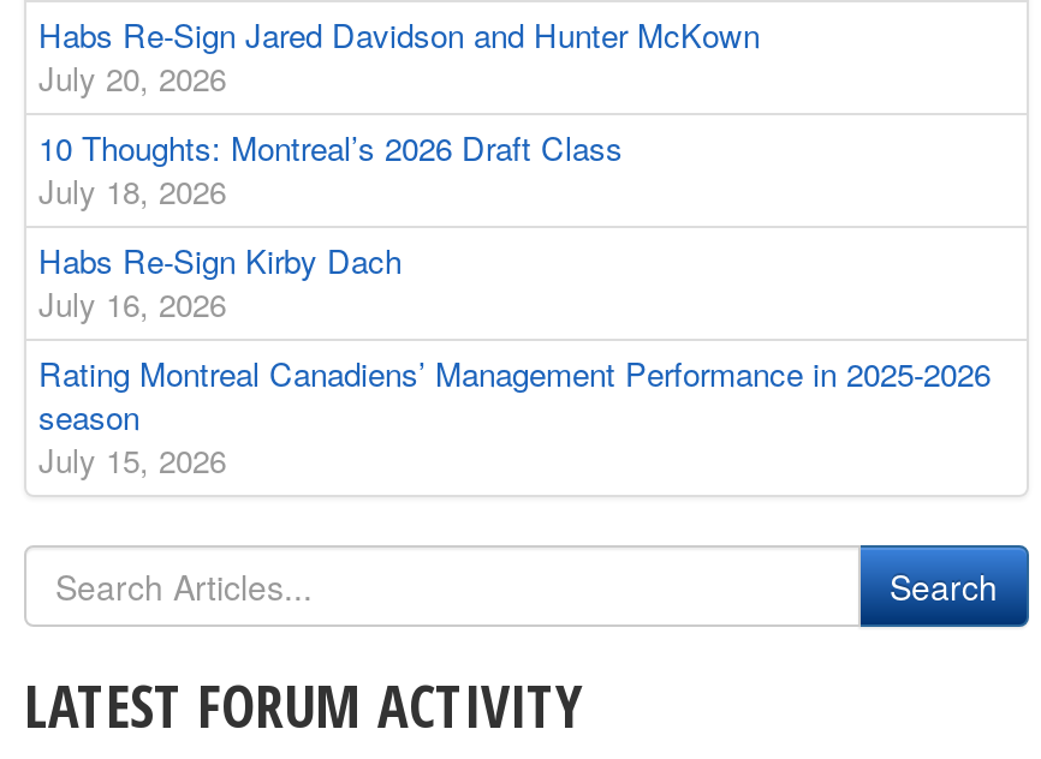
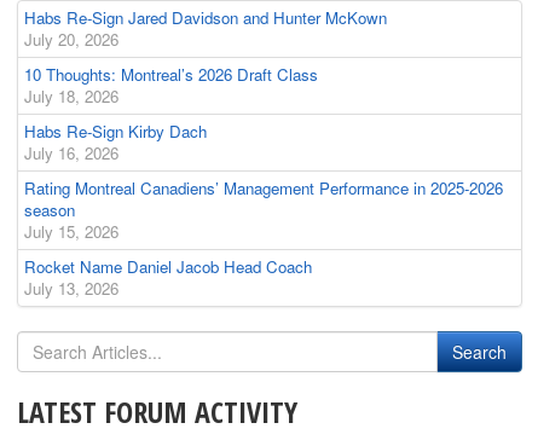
none -> [24,255,312,300] Rocket Name Daniel Jacob Head Coach | July 13, 2026

